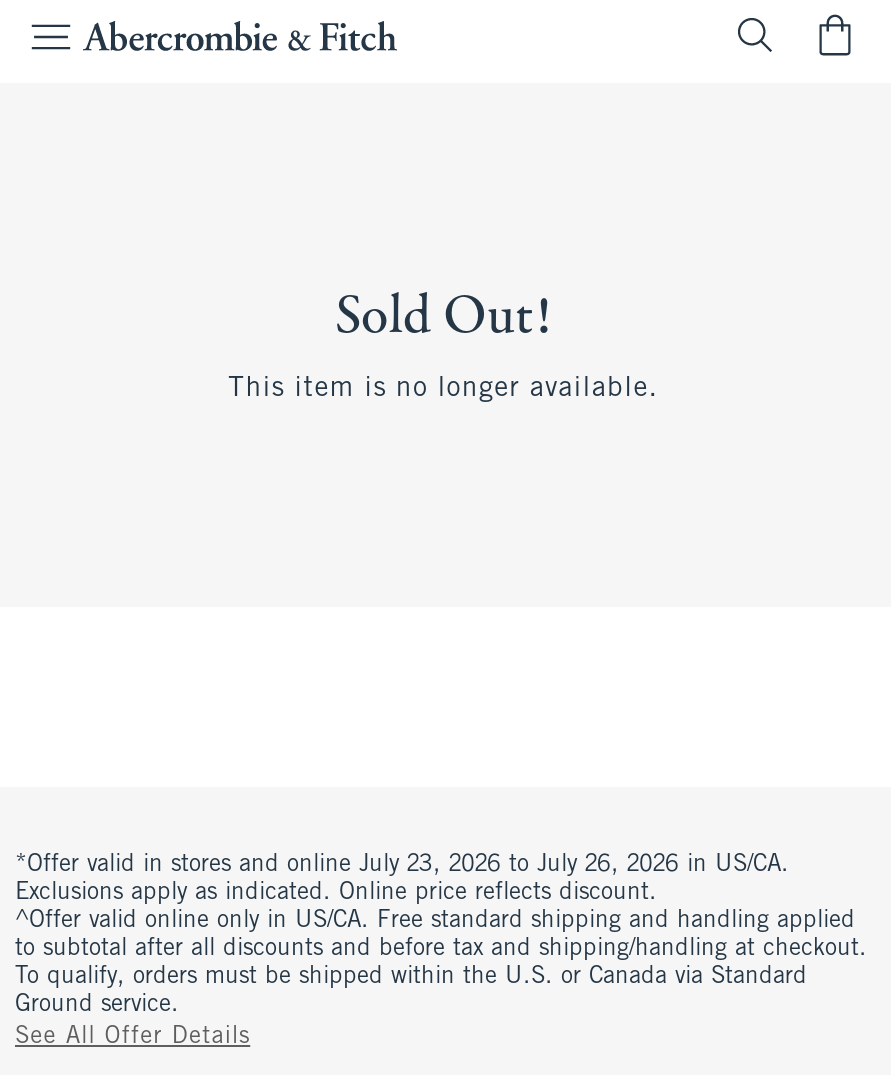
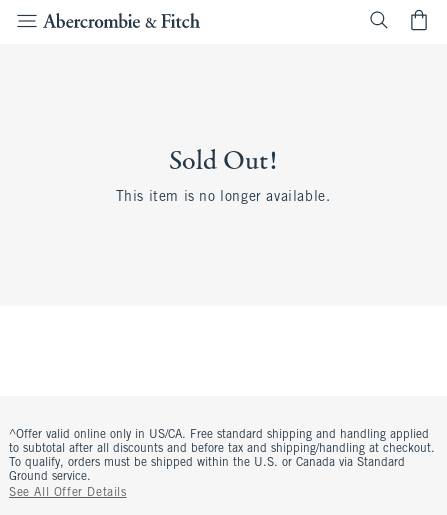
[15,853,789,905] *Offer valid in stores and online July 23, 2026 to July 26, 2026 in US/CA. | Exclusions apply as indicated. Online price reflects discount. -> none

